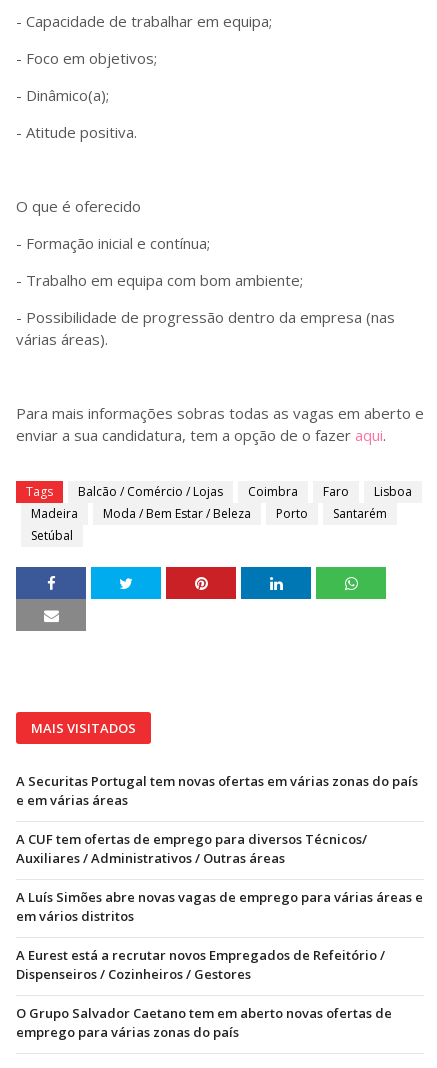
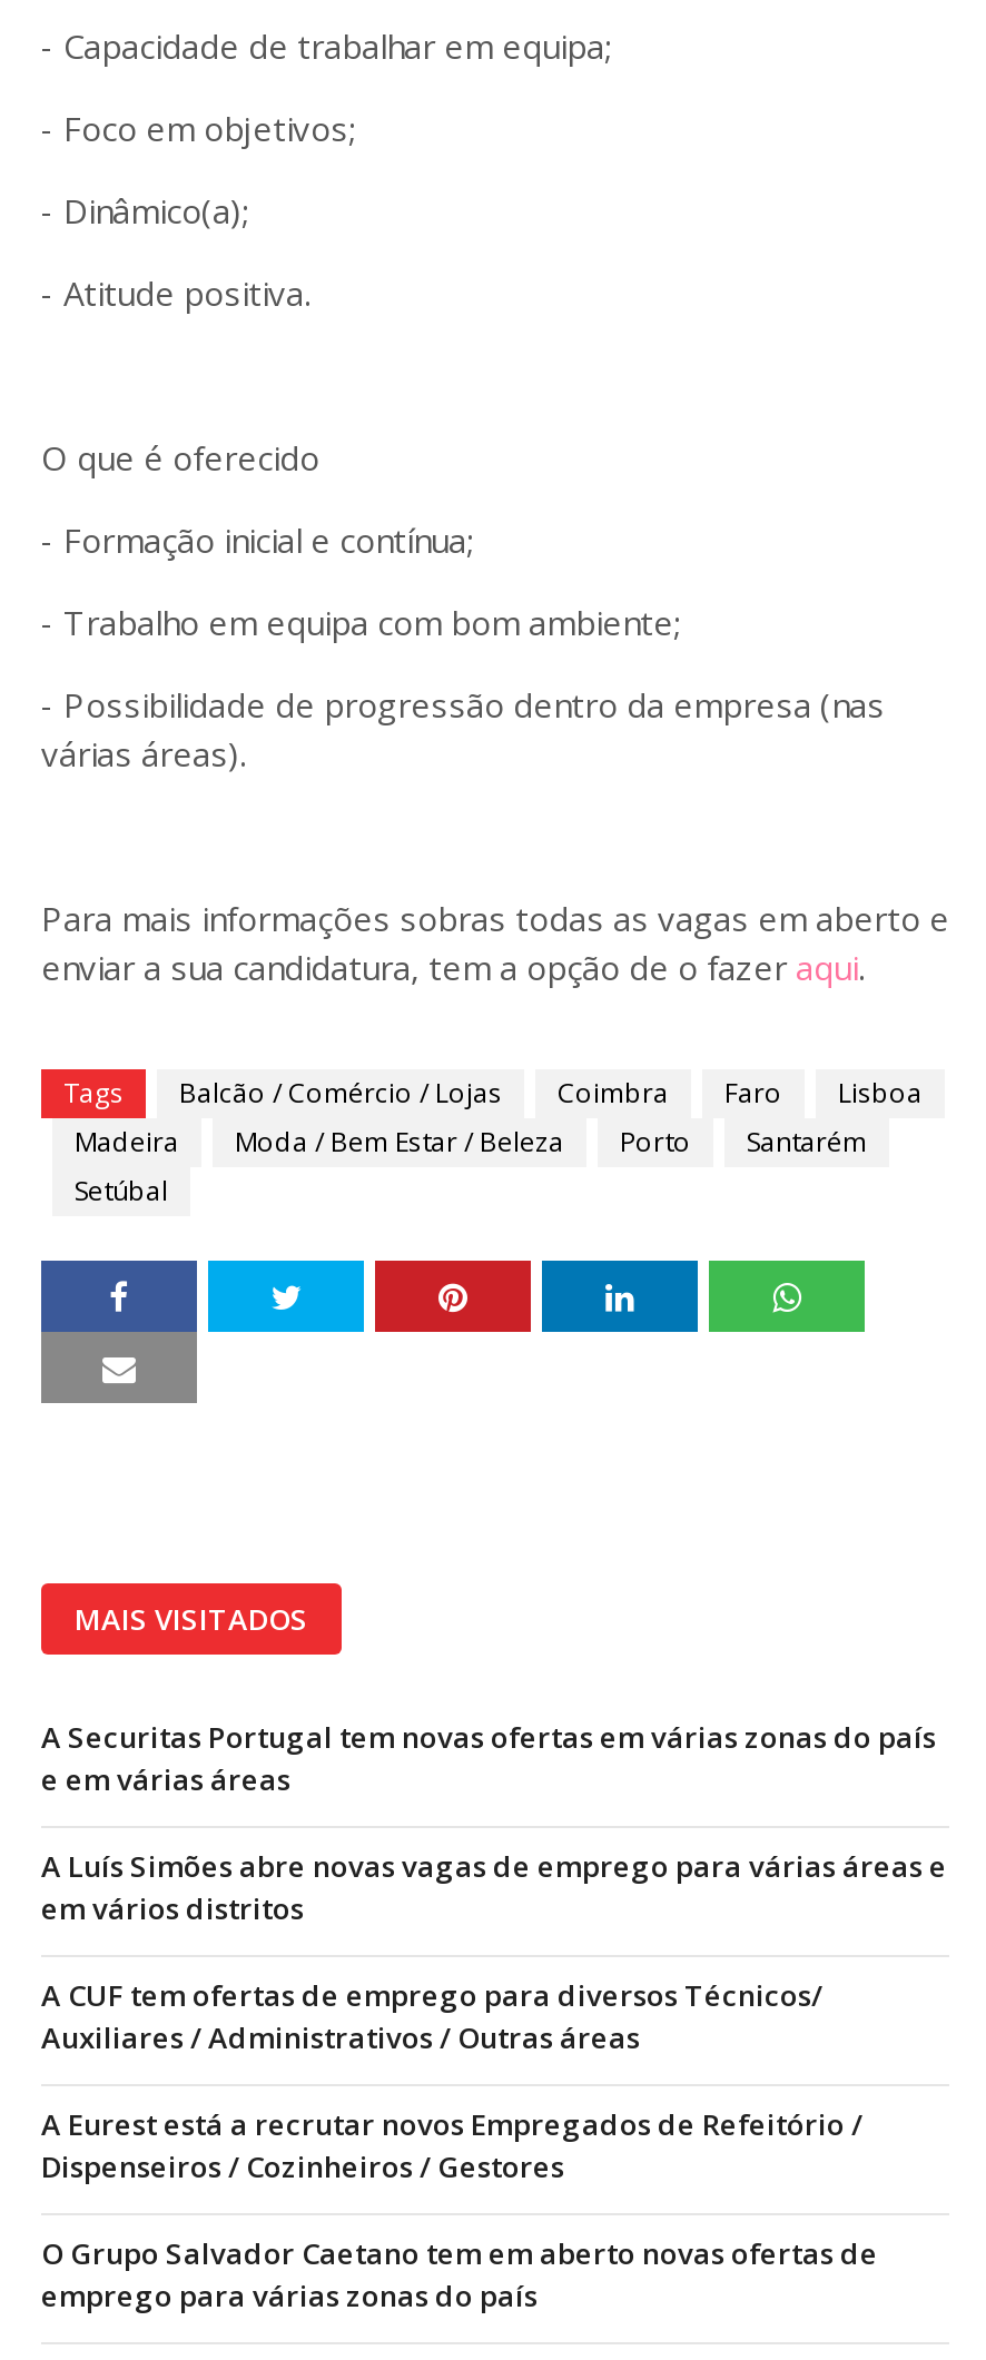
moved [16,830,367,867] -> [41,1975,822,2057]: A CUF tem ofertas de emprego para diversos Técnicos/ | Auxiliares / Administrativos / Outras áreas
moved [16,888,423,925] -> [41,1846,947,1928]: A Luís Simões abre novas vagas de emprego para várias áreas e | em vários distritos

